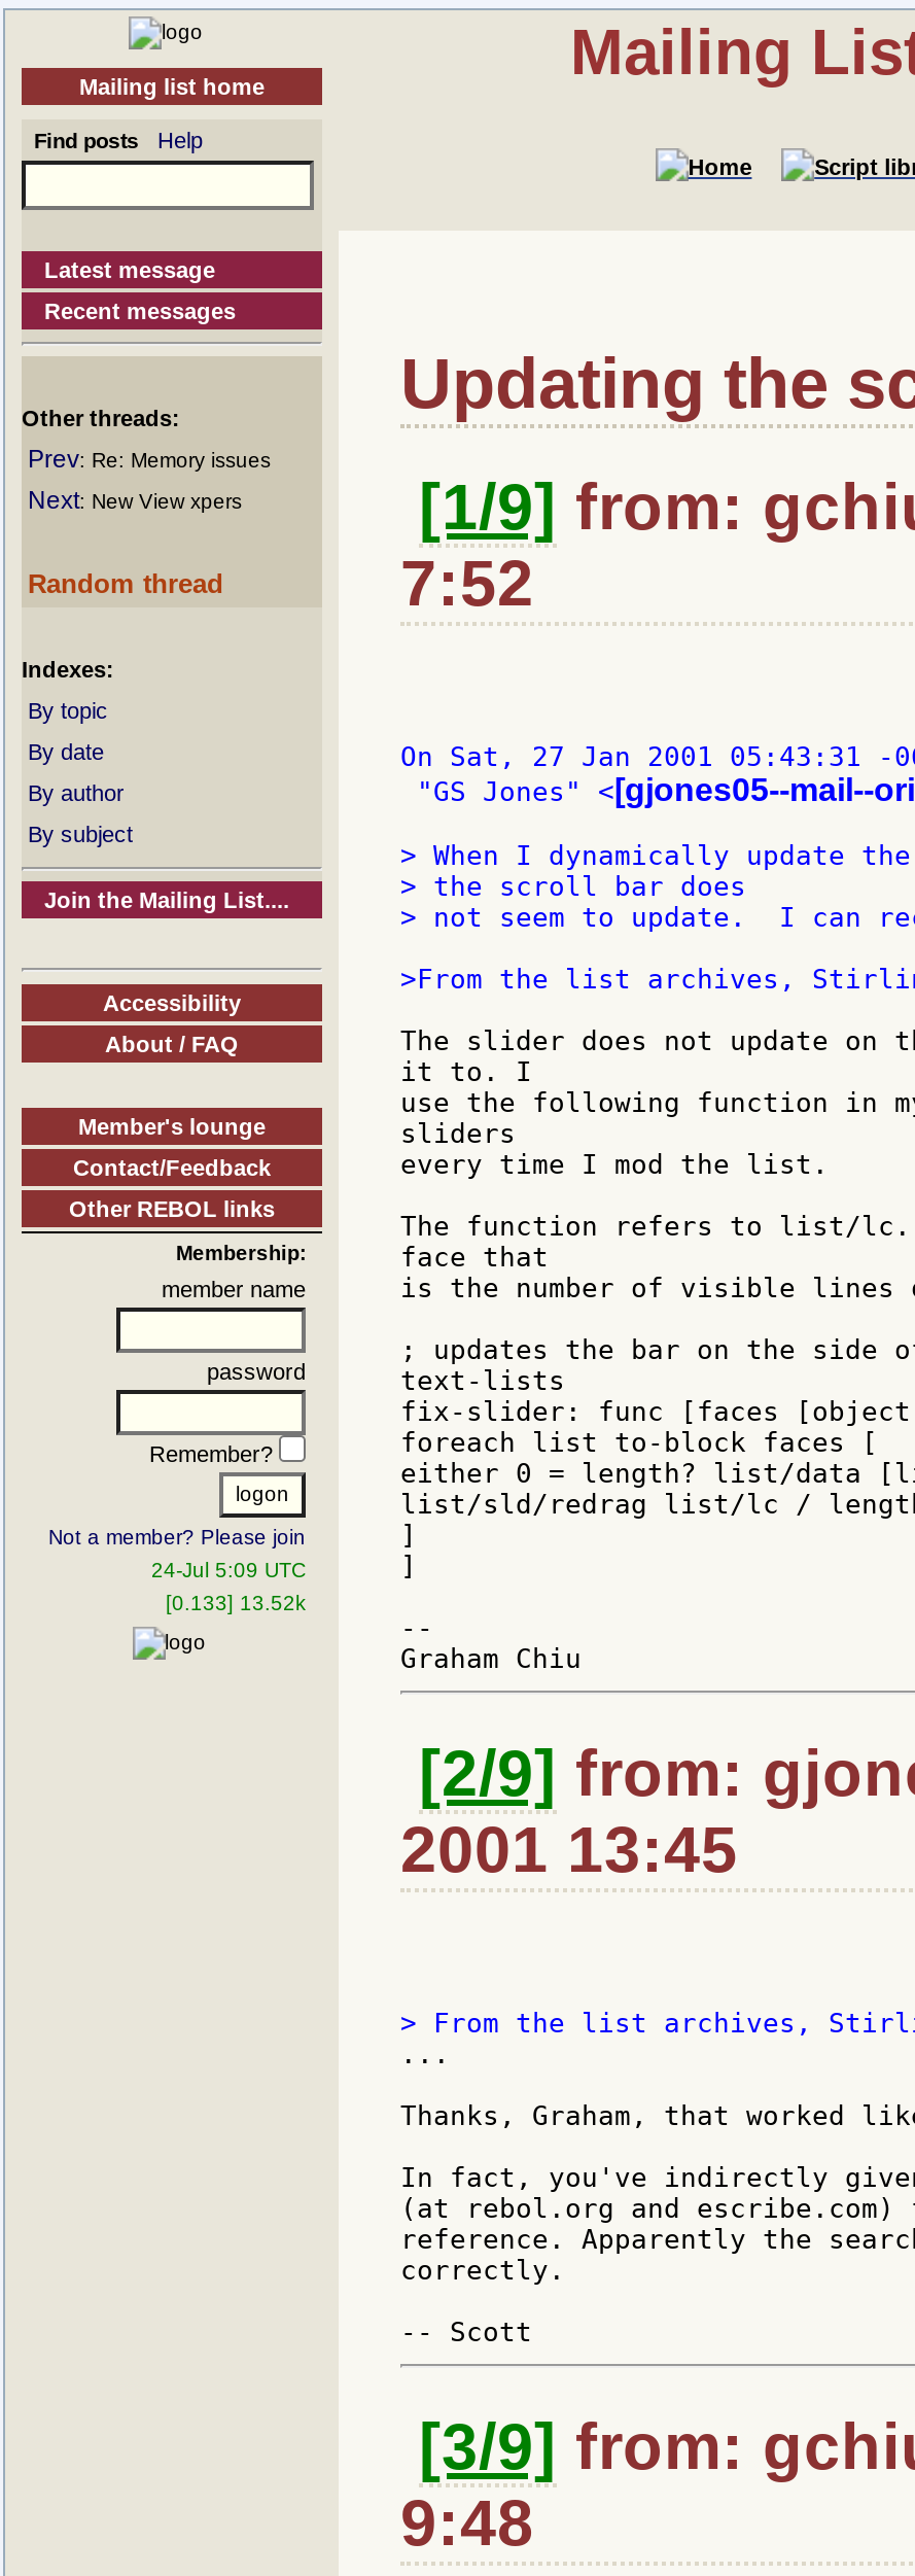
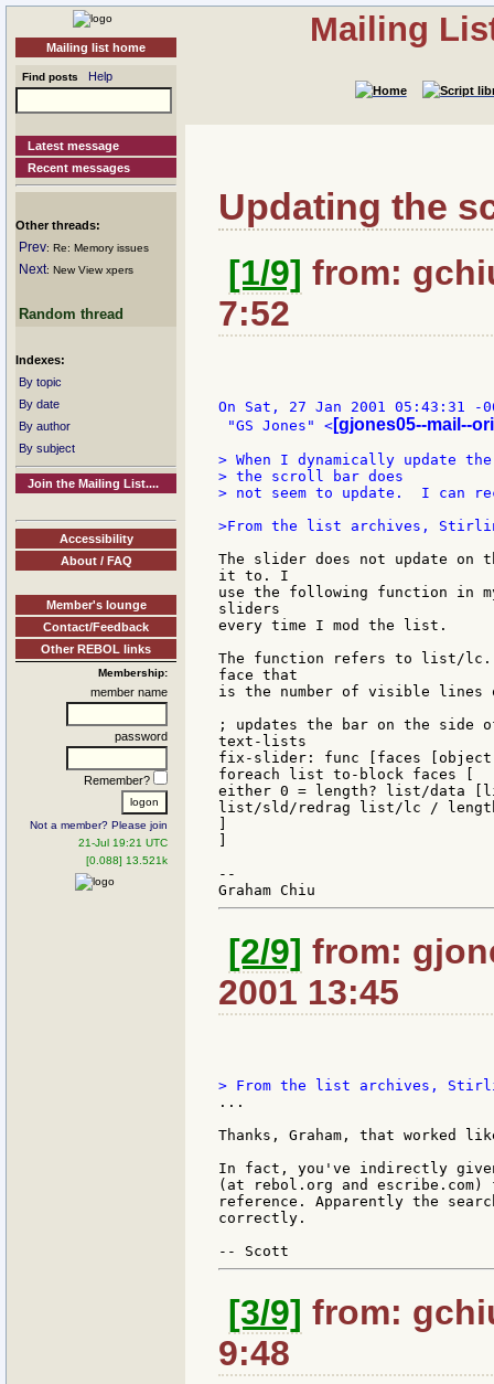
[151,1559,306,1581] 24-Jul 5:09 UTC -> [78,837,168,849] 21-Jul 19:21 UTC
[166,1592,306,1614] [0.133] 13.52k -> [86,854,168,866] [0.088] 13.521k

